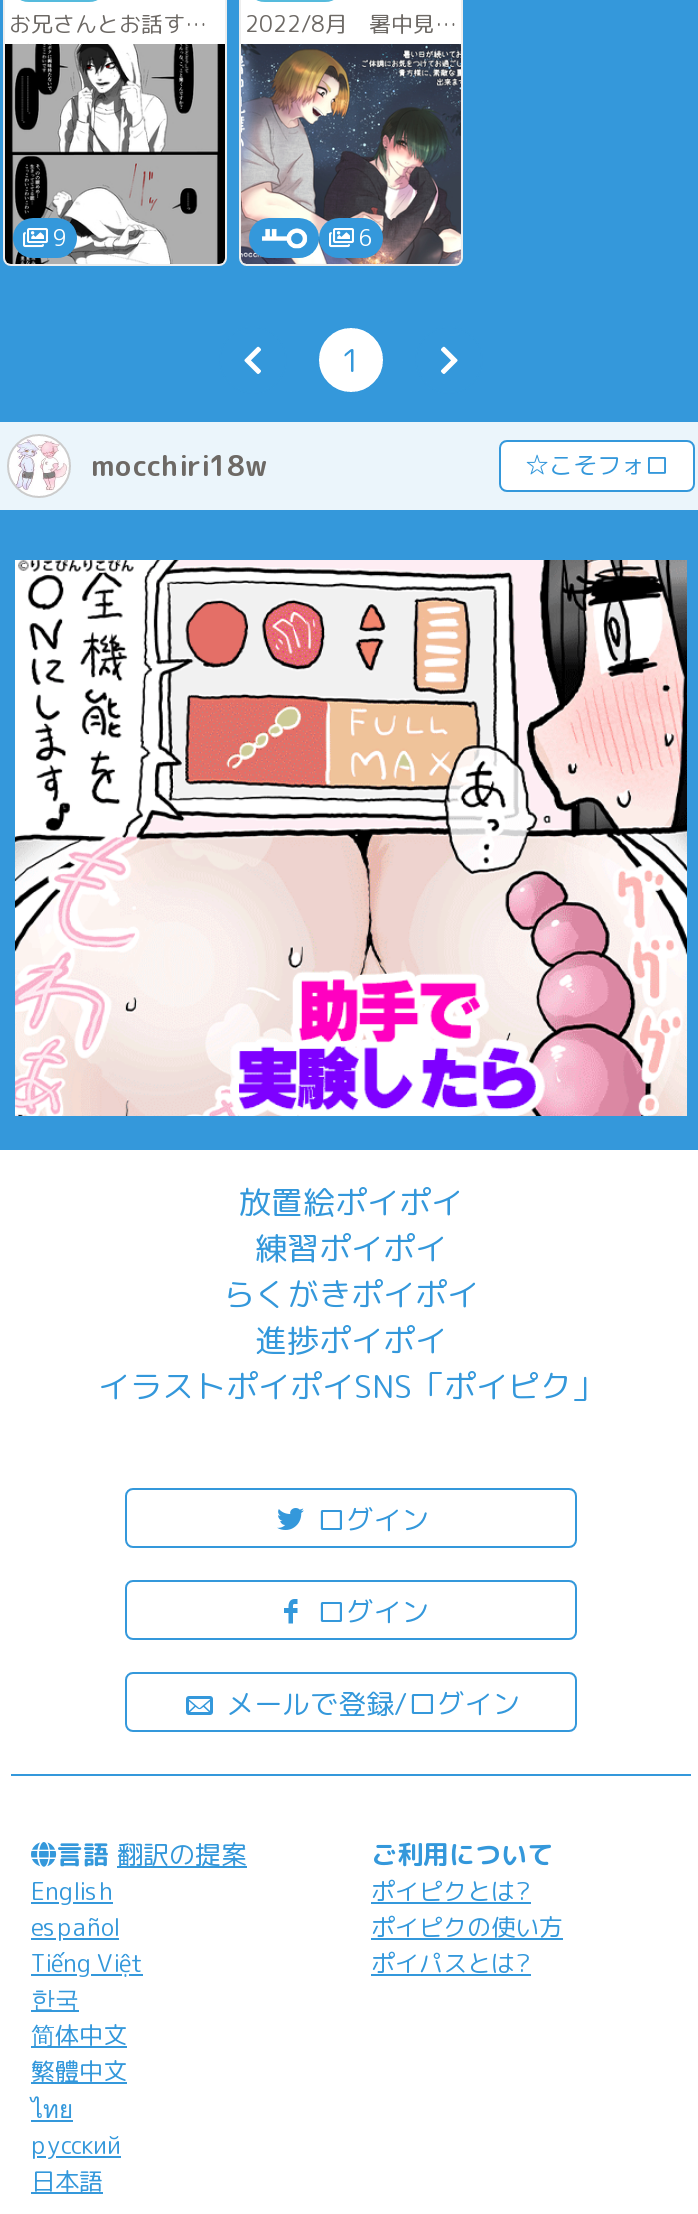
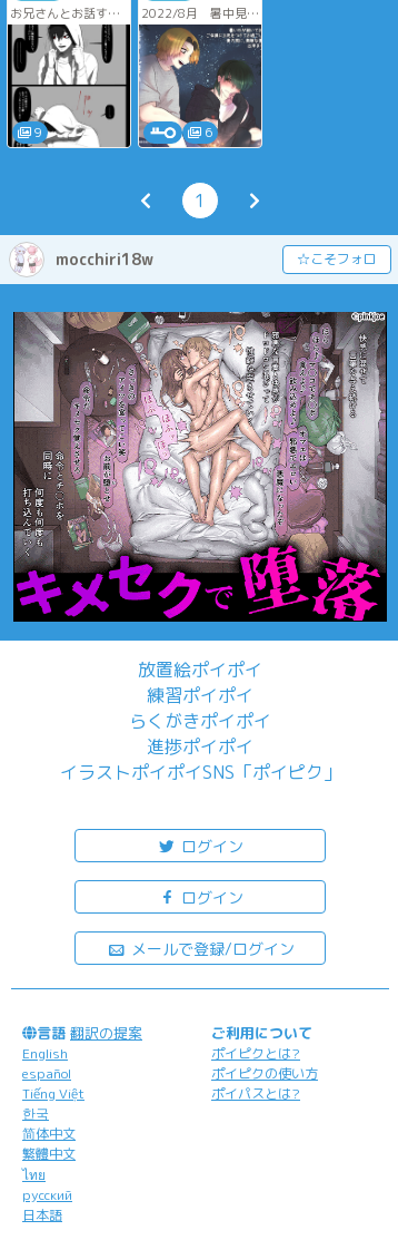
[13,558,689,1118] [image] -> [12,311,388,623] [image]

